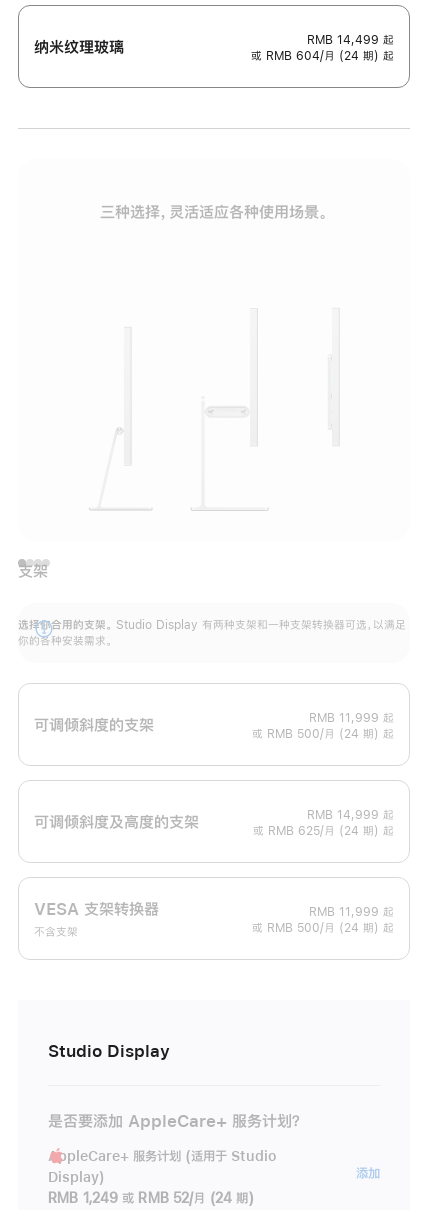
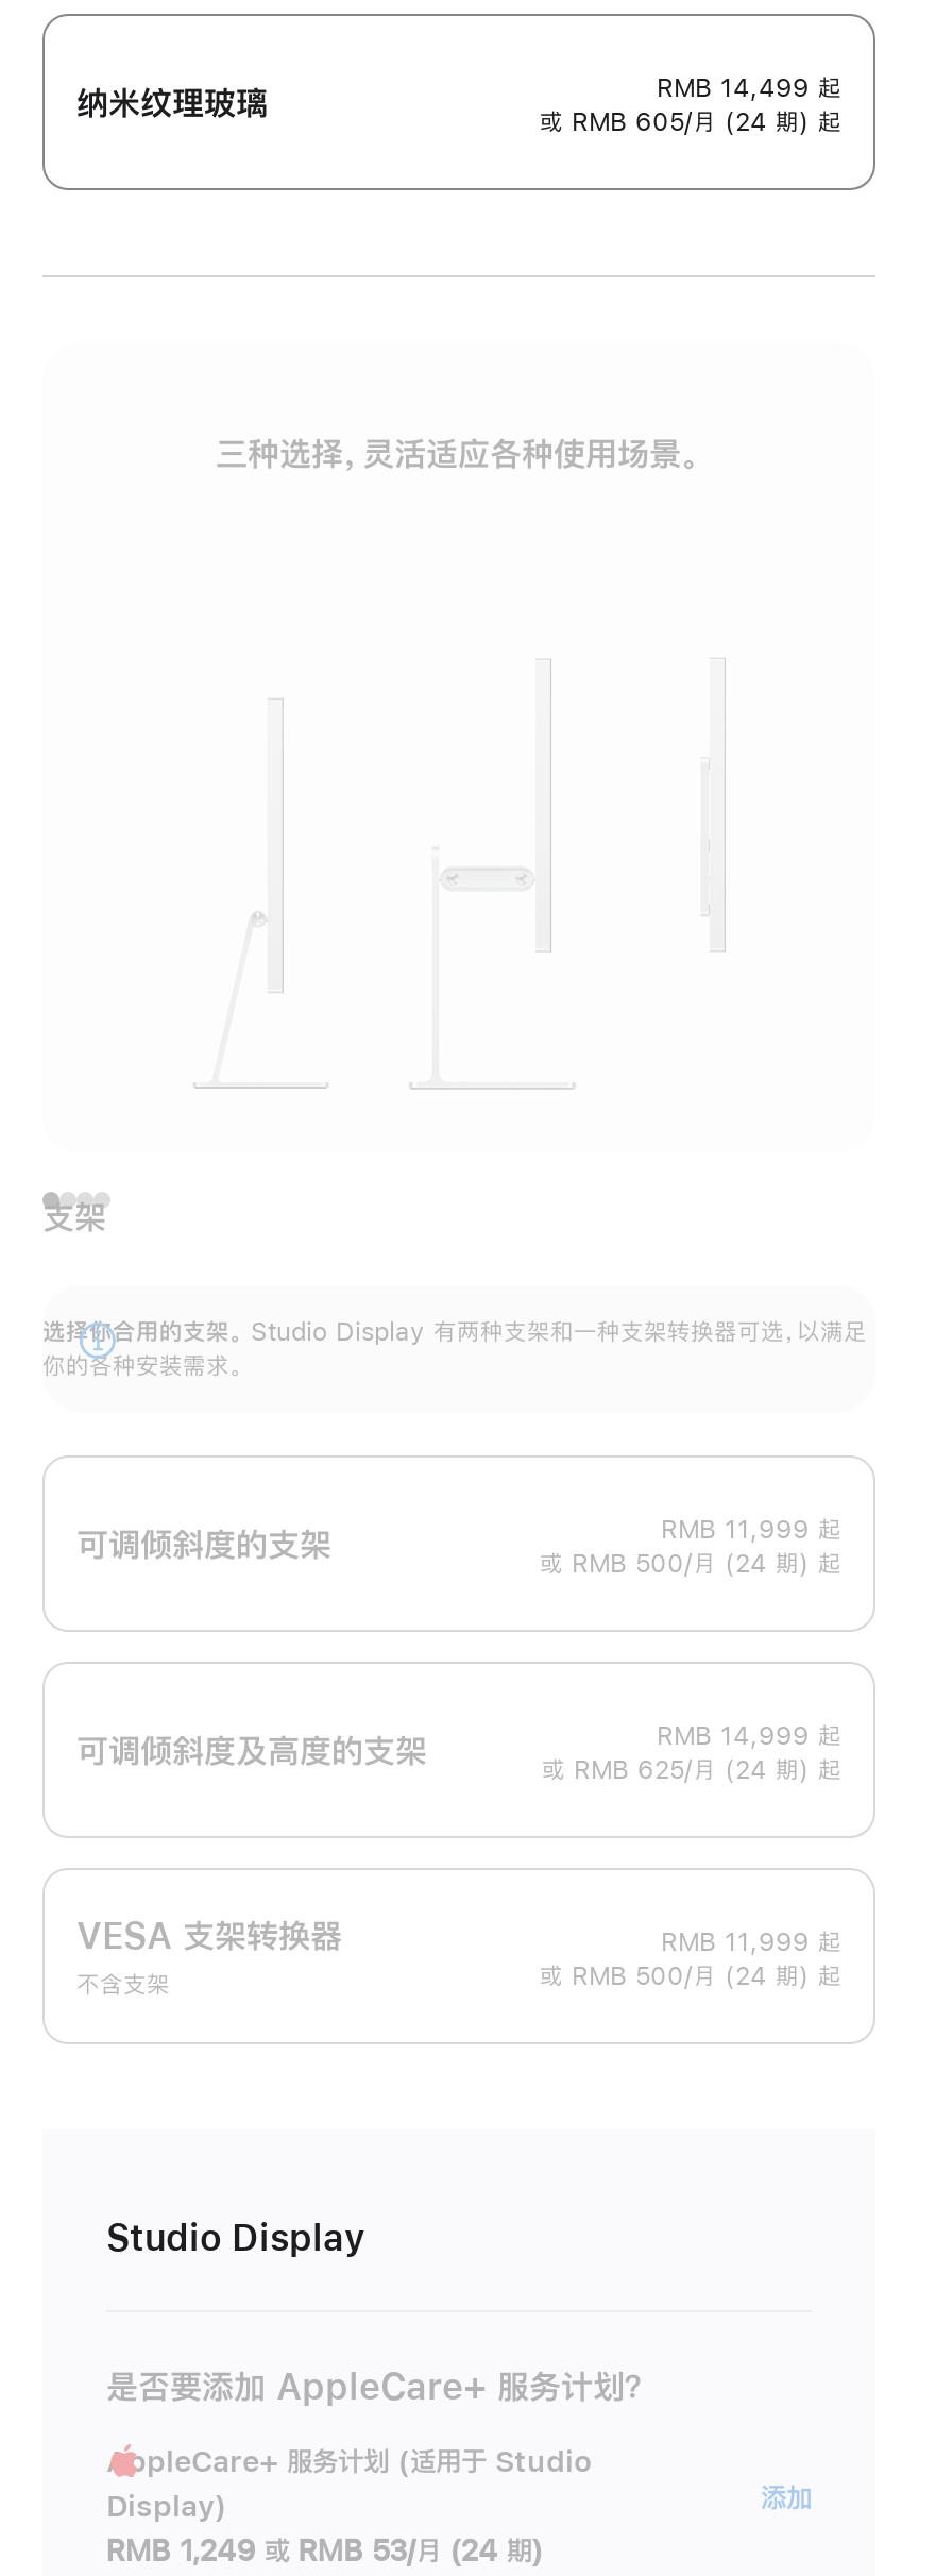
[251,50,394,62] 或 RMB 604/月 (24 期) 起 -> [540,110,841,135] 或 RMB 605/月 (24 期) 起
[48,1191,254,1205] RMB 1,249 或 RMB 52/月 (24 期) -> [106,2536,543,2566] RMB 1,249 或 RMB 53/月 (24 期)

